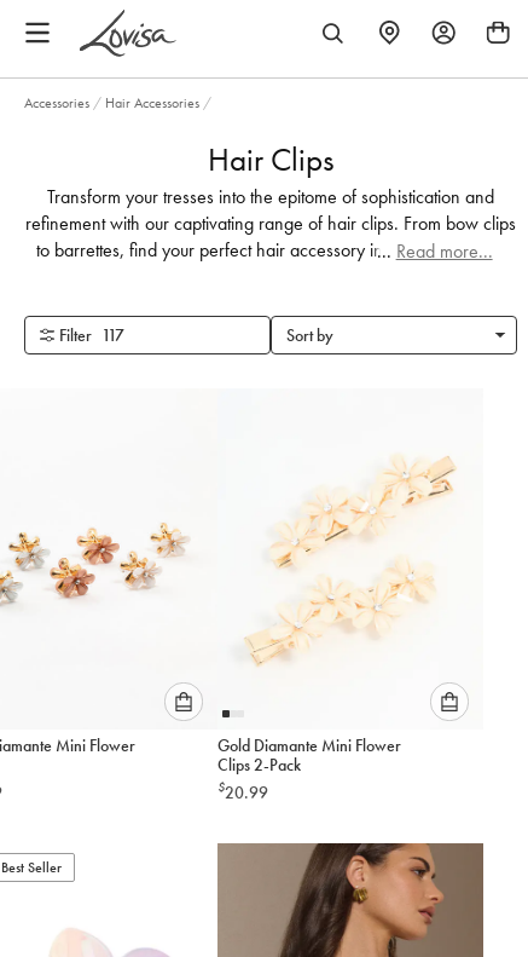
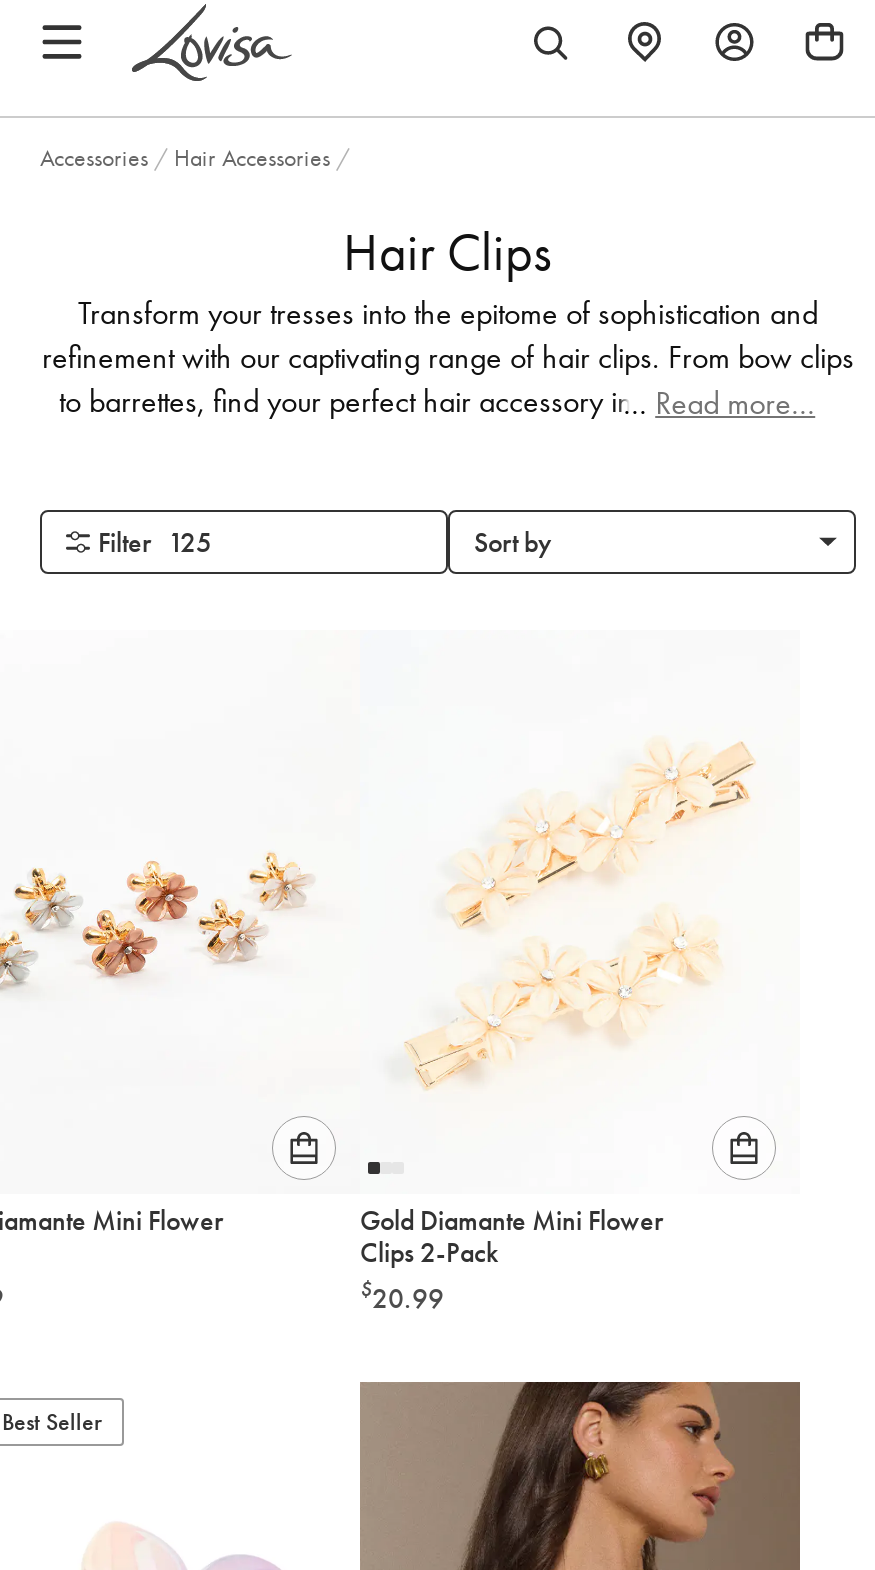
[59,324,124,345] Filter 117 -> [98,523,212,559] Filter 125

